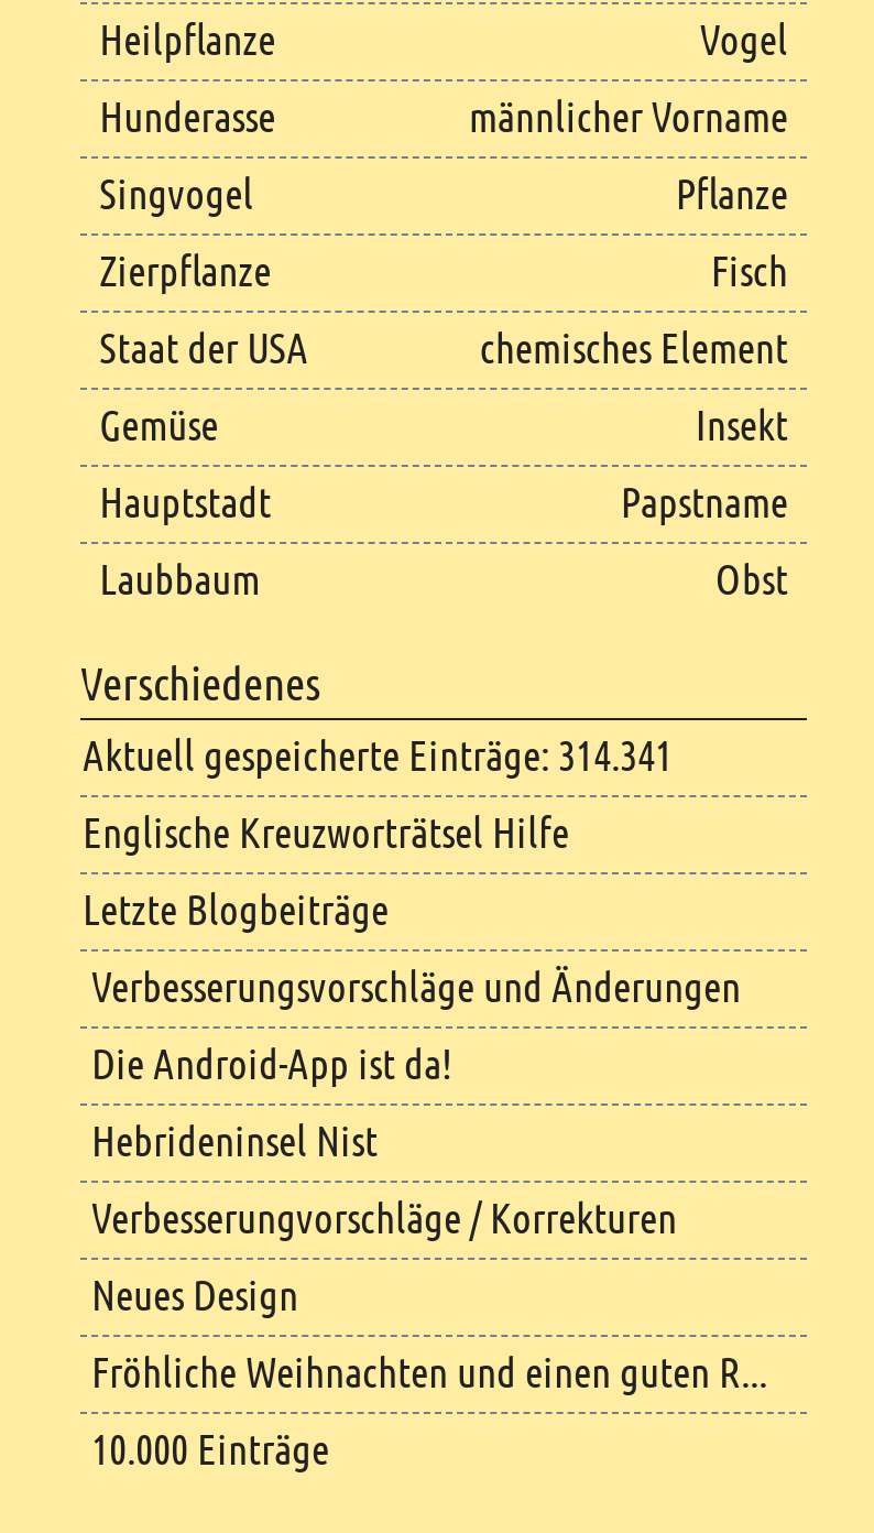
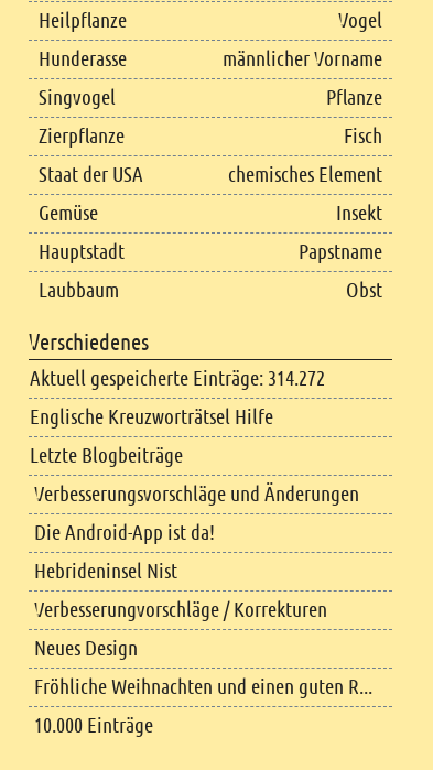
[83,729,673,784] Aktuell gespeicherte Einträge: 314.341 -> [30,365,325,392] Aktuell gespeicherte Einträge: 314.272

